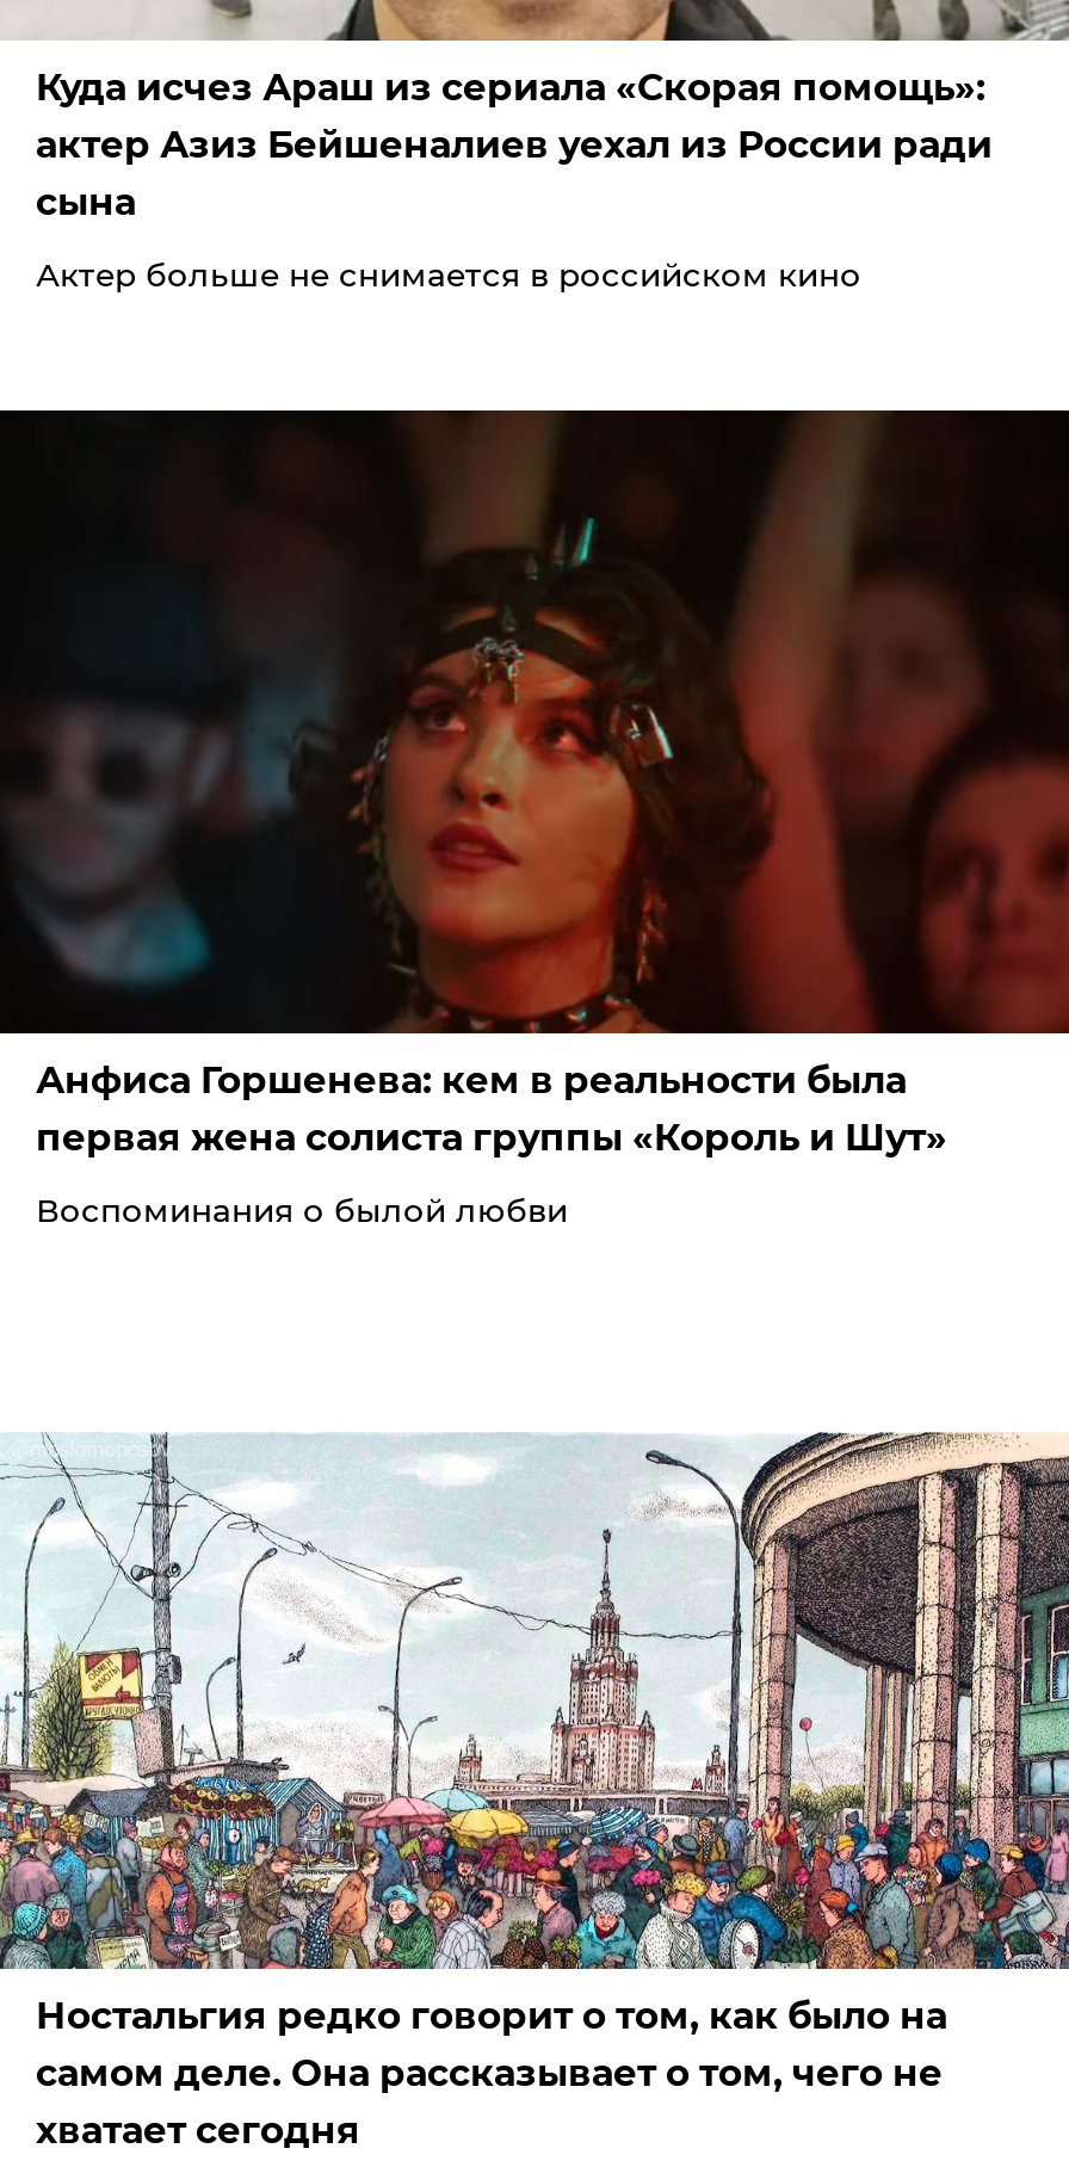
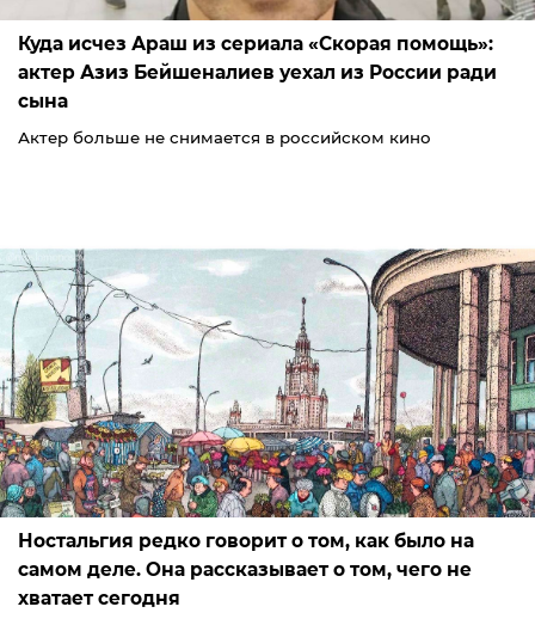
[7,408,1062,1230] [image] | Анфиса Горшенева: кем в реальности была | первая жена солиста группы «Король и Шут» | Воспоминания о былой любви -> none

